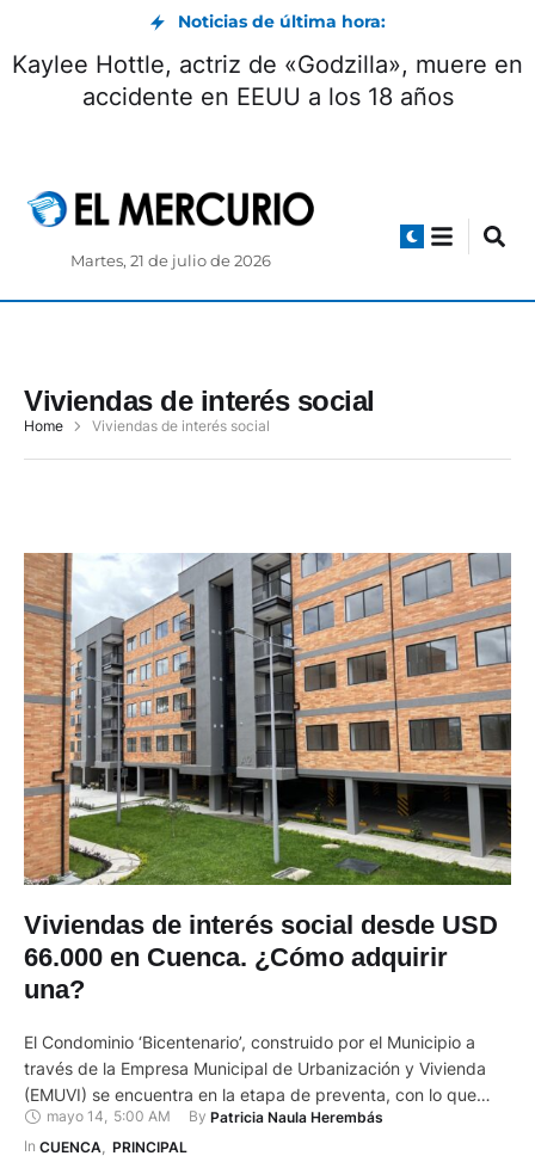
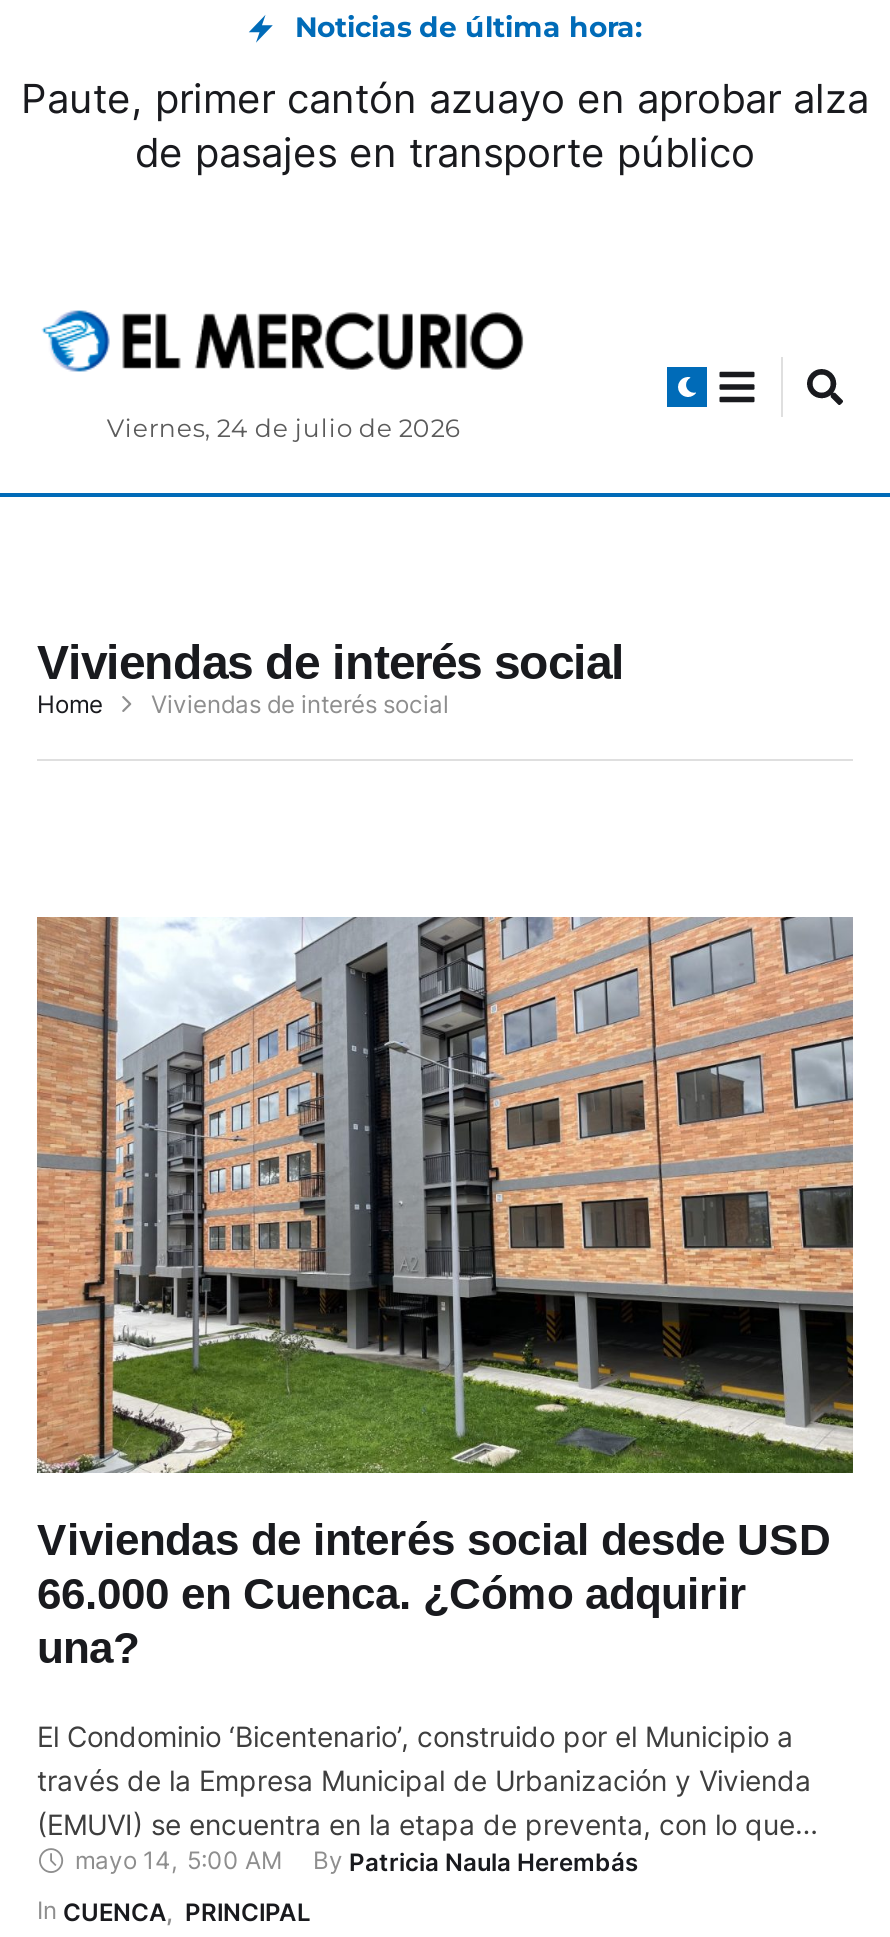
[12,50,523,111] Kaylee Hottle, actriz de «Godzilla», muere en | accidente en EEUU a los 18 años -> [21,75,869,177] Paute, primer cantón azuayo en aprobar alza | de pasajes en transporte público
[71,252,272,270] Martes, 21 de julio de 2026 -> [107,414,461,444] Viernes, 24 de julio de 2026

